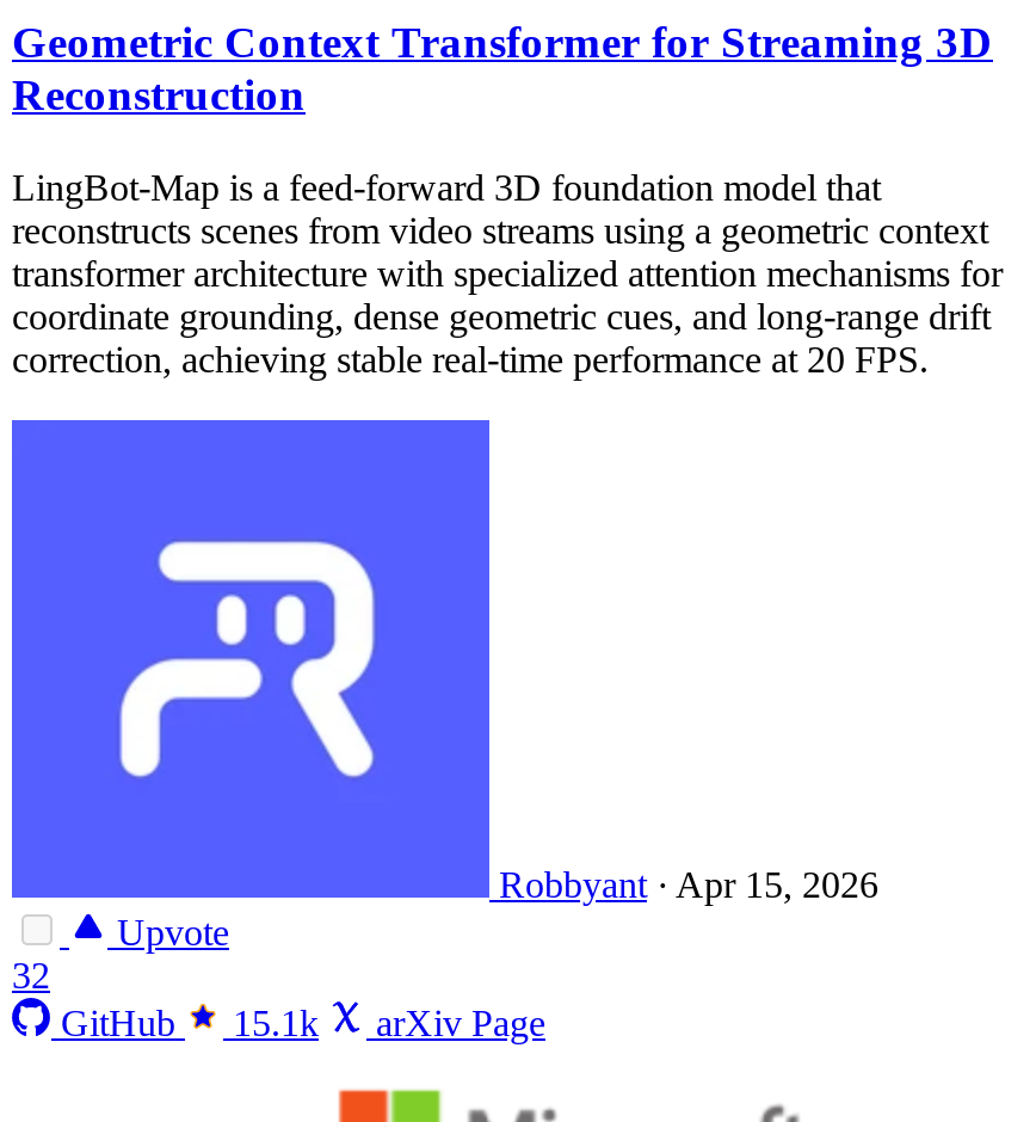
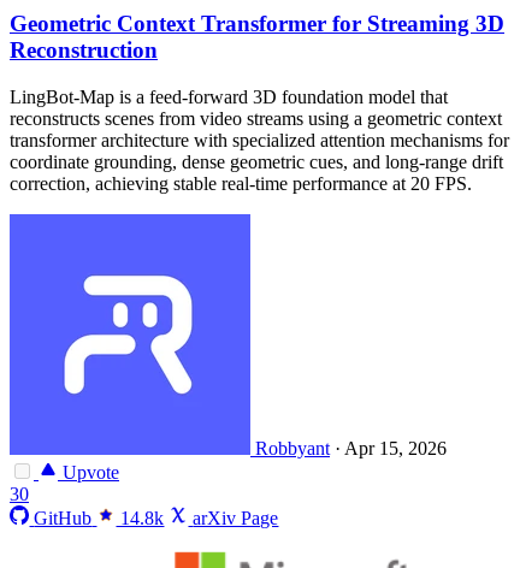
[12,954,50,995] 32 -> [10,484,29,504] 30
[61,1002,545,1043] GitHub 15.1k arXiv Page -> [34,508,279,528] GitHub 14.8k arXiv Page

